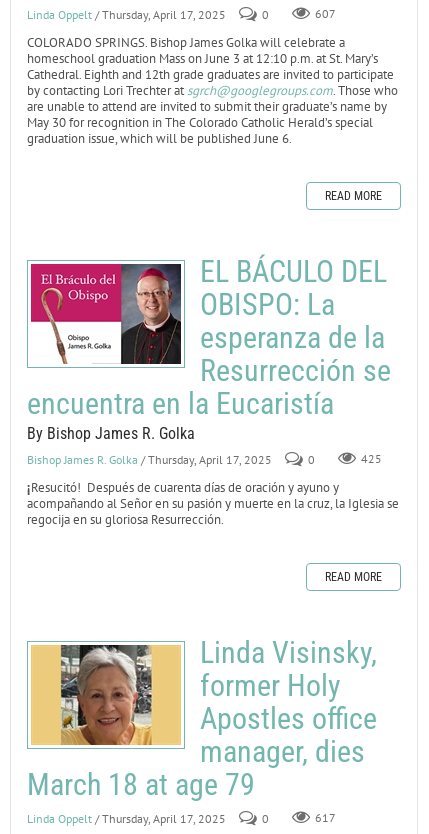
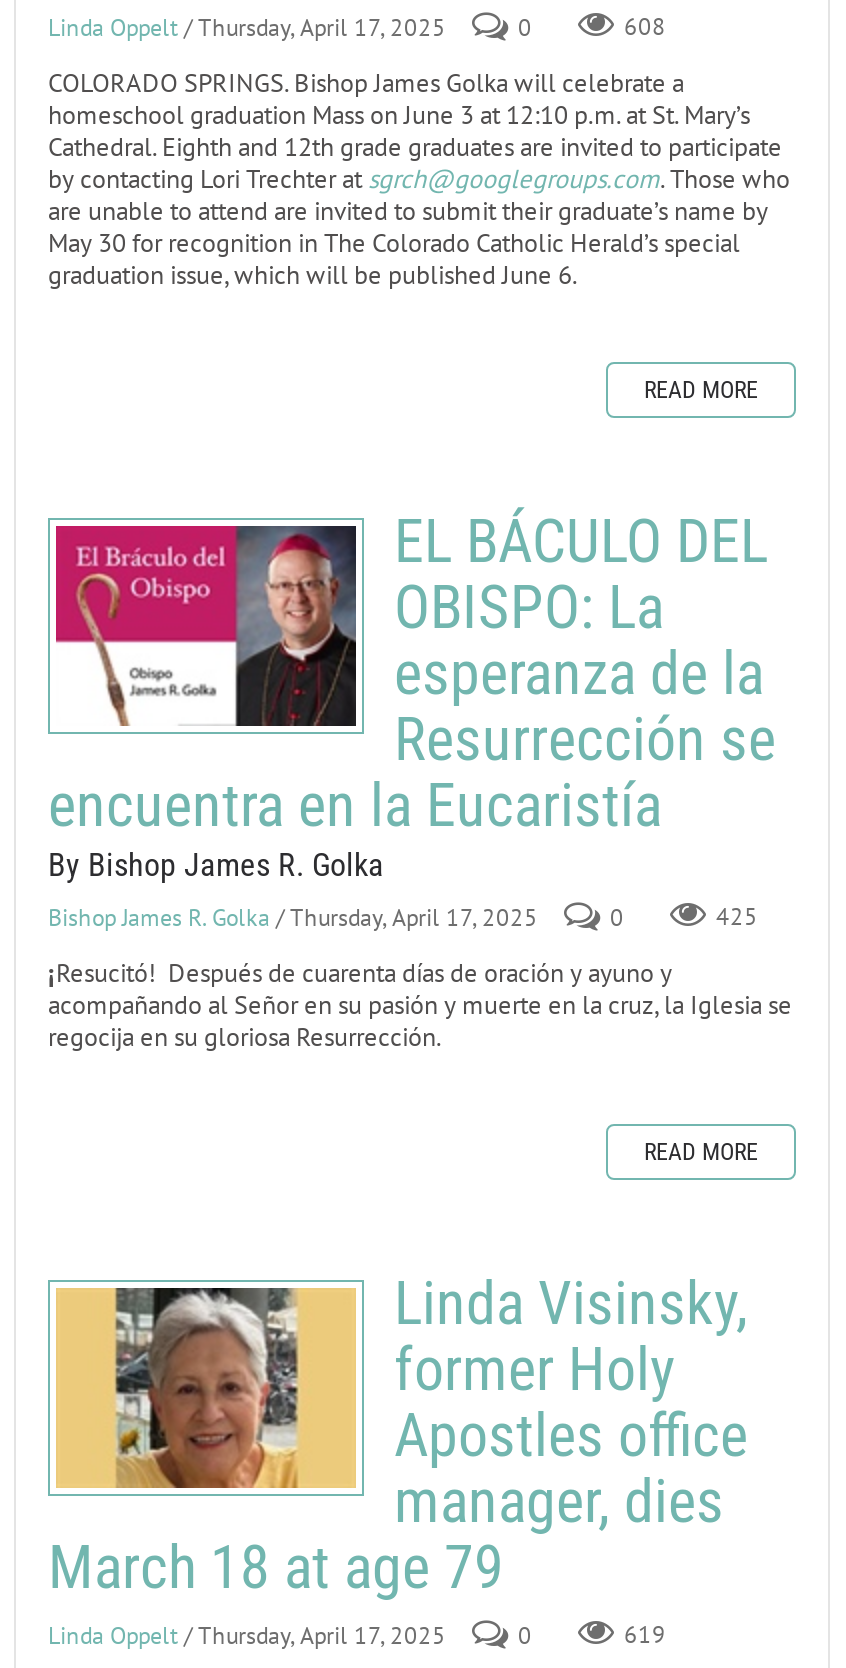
[315,7,336,22] 607 -> [624,12,666,42] 608
[315,811,336,826] 617 -> [624,1620,666,1650] 619

